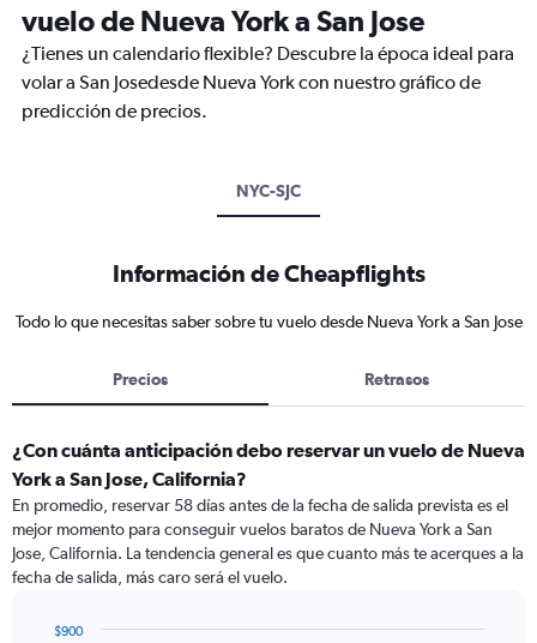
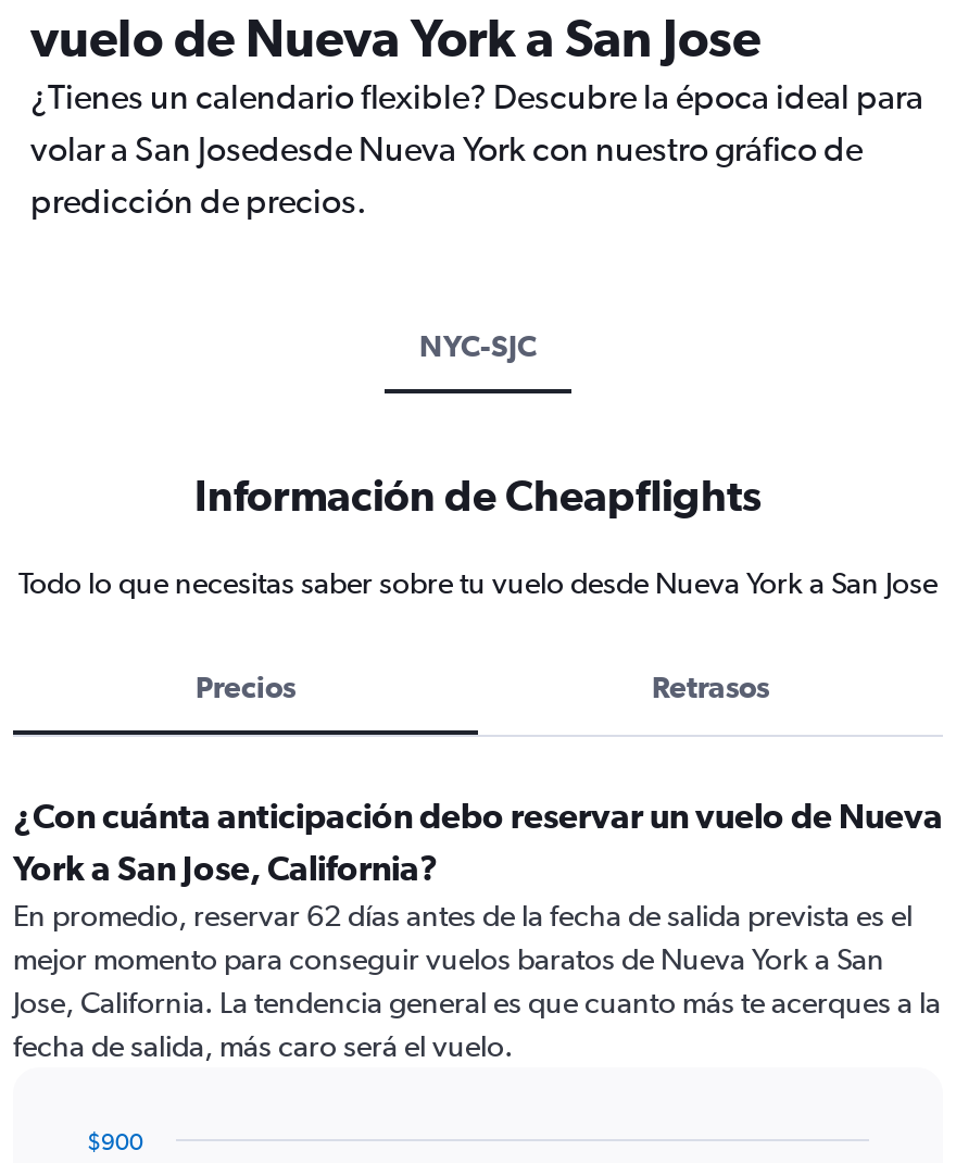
[12,495,508,515] En promedio, reservar 58 días antes de la fecha de salida prevista es el -> [13,898,913,933] En promedio, reservar 62 días antes de la fecha de salida prevista es el

